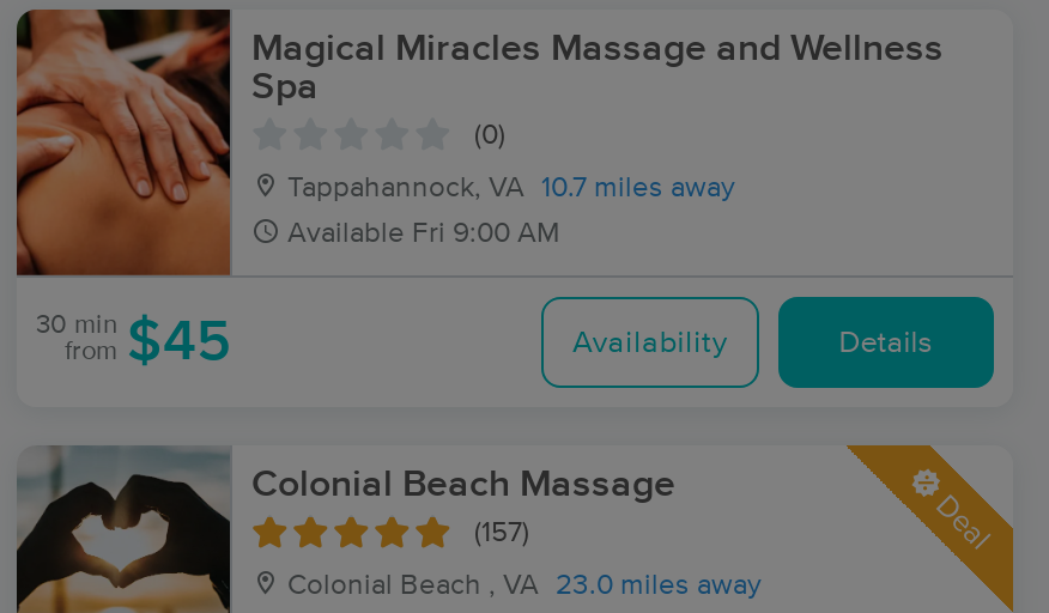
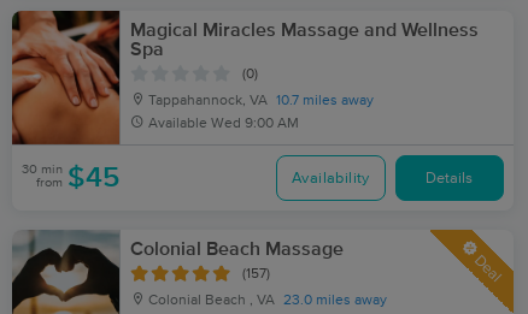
[287,220,560,249] Available Fri 9:00 AM -> [148,117,299,131] Available Wed 9:00 AM

